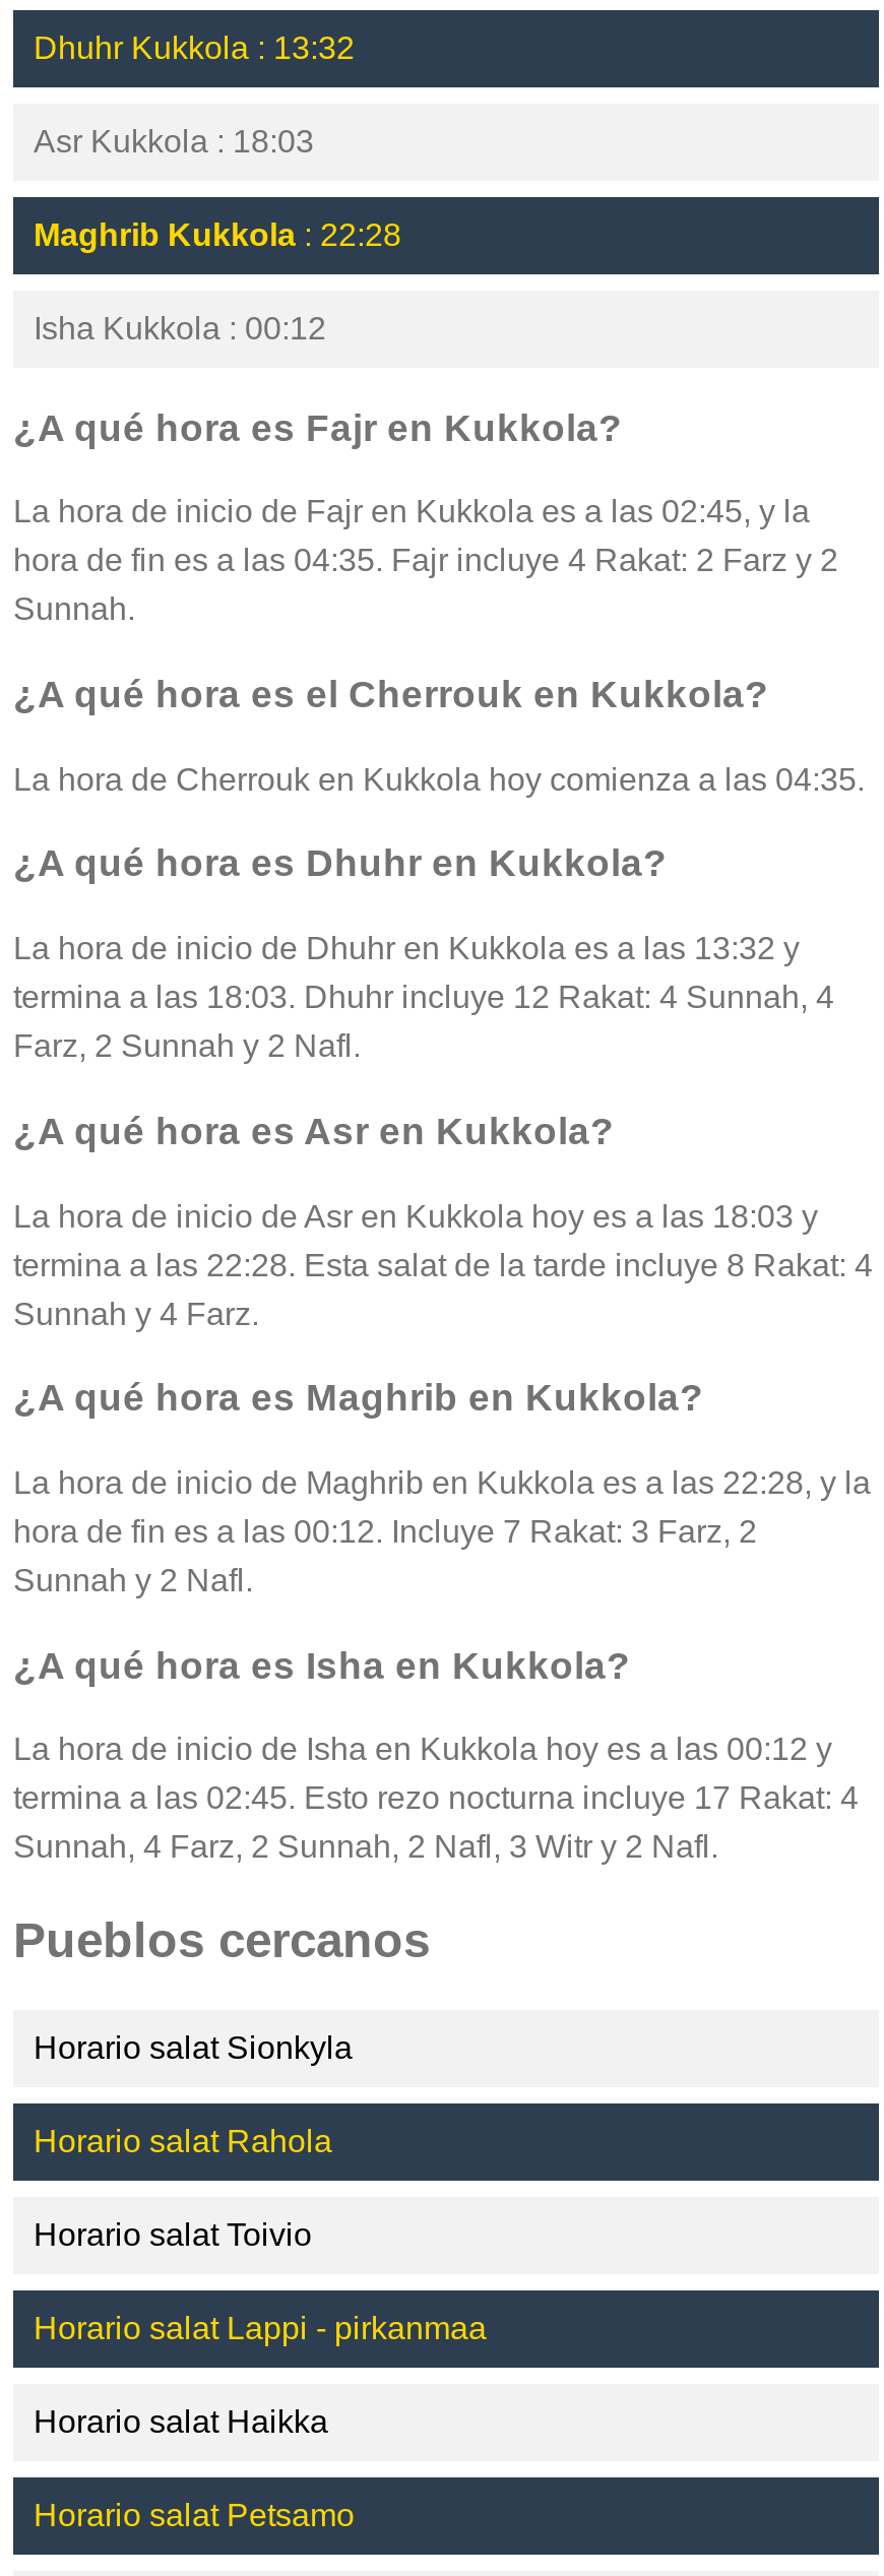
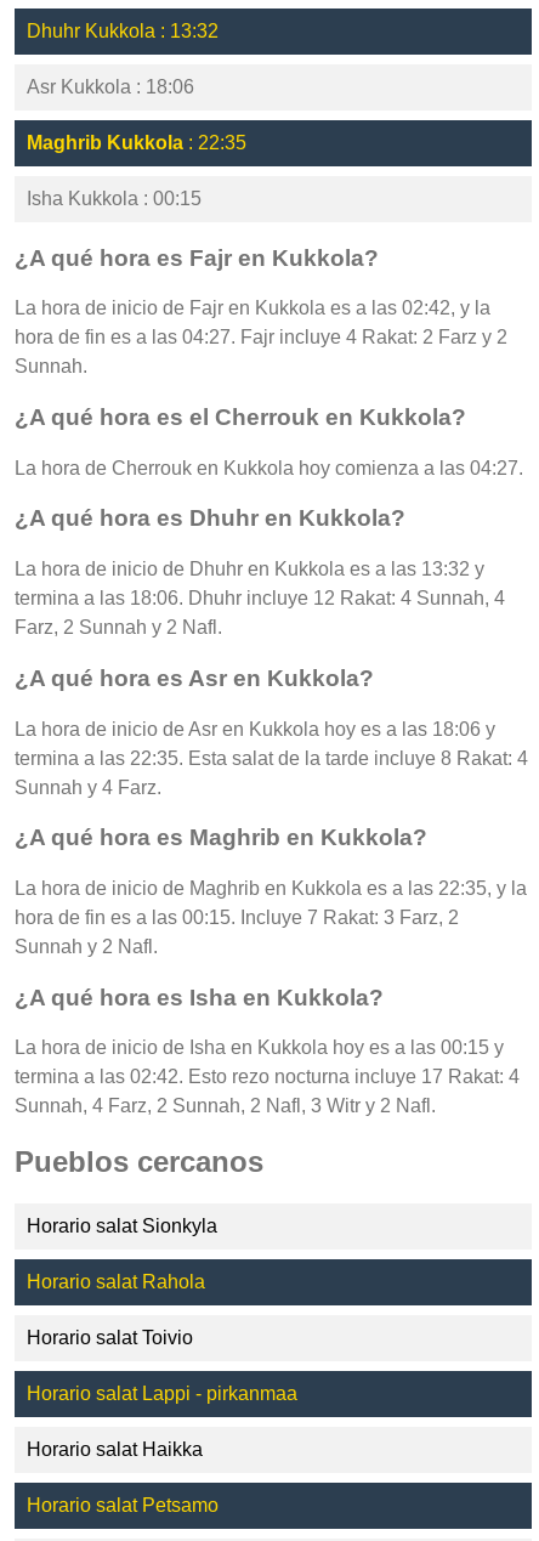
[34,124,314,158] Asr Kukkola : 18:03 -> [27,76,194,97] Asr Kukkola : 18:06
[34,217,401,252] Maghrib Kukkola: 22:28 -> [27,132,246,153] Maghrib Kukkola: 22:35
[34,311,326,345] Isha Kukkola : 00:12 -> [27,188,202,209] Isha Kukkola : 00:15
[13,494,810,529] La hora de inicio de Fajr en Kukkola es a las 02:45, y la -> [15,298,490,318] La hora de inicio de Fajr en Kukkola es a las 02:42, y la
[13,543,838,578] hora de fin es a las 04:35. Fajr incluye 4 Rakat: 2 Farz y 2 -> [15,327,507,348] hora de fin es a las 04:27. Fajr incluye 4 Rakat: 2 Farz y 2
[13,762,865,796] La hora de Cherrouk en Kukkola hoy comienza a las 04:35. -> [15,457,523,478] La hora de Cherrouk en Kukkola hoy comienza a las 04:27.
[13,980,834,1014] termina a las 18:03. Dhuhr incluye 12 Rakat: 4 Sunnah, 4 -> [15,588,505,609] termina a las 18:06. Dhuhr incluye 12 Rakat: 4 Sunnah, 4
[13,1198,818,1233] La hora de inicio de Asr en Kukkola hoy es a las 18:03 y -> [15,718,495,739] La hora de inicio de Asr en Kukkola hoy es a las 18:06 y
[13,1247,873,1281] termina a las 22:28. Esta salat de la tarde incluye 8 Rakat: 4 -> [15,747,528,768] termina a las 22:35. Esta salat de la tarde incluye 8 Rakat: 4
[13,1465,871,1500] La hora de inicio de Maghrib en Kukkola es a las 22:28, y la -> [15,878,527,899] La hora de inicio de Maghrib en Kukkola es a las 22:35, y la
[13,1514,757,1549] hora de fin es a las 00:12. Incluye 7 Rakat: 3 Farz, 2 -> [15,907,459,928] hora de fin es a las 00:15. Incluye 7 Rakat: 3 Farz, 2
[13,1732,832,1767] La hora de inicio de Isha en Kukkola hoy es a las 00:12 y -> [15,1038,504,1058] La hora de inicio de Isha en Kukkola hoy es a las 00:15 y
[13,1781,859,1816] termina a las 02:45. Esto rezo nocturna incluye 17 Rakat: 4 -> [15,1067,520,1087] termina a las 02:42. Esto rezo nocturna incluye 17 Rakat: 4

